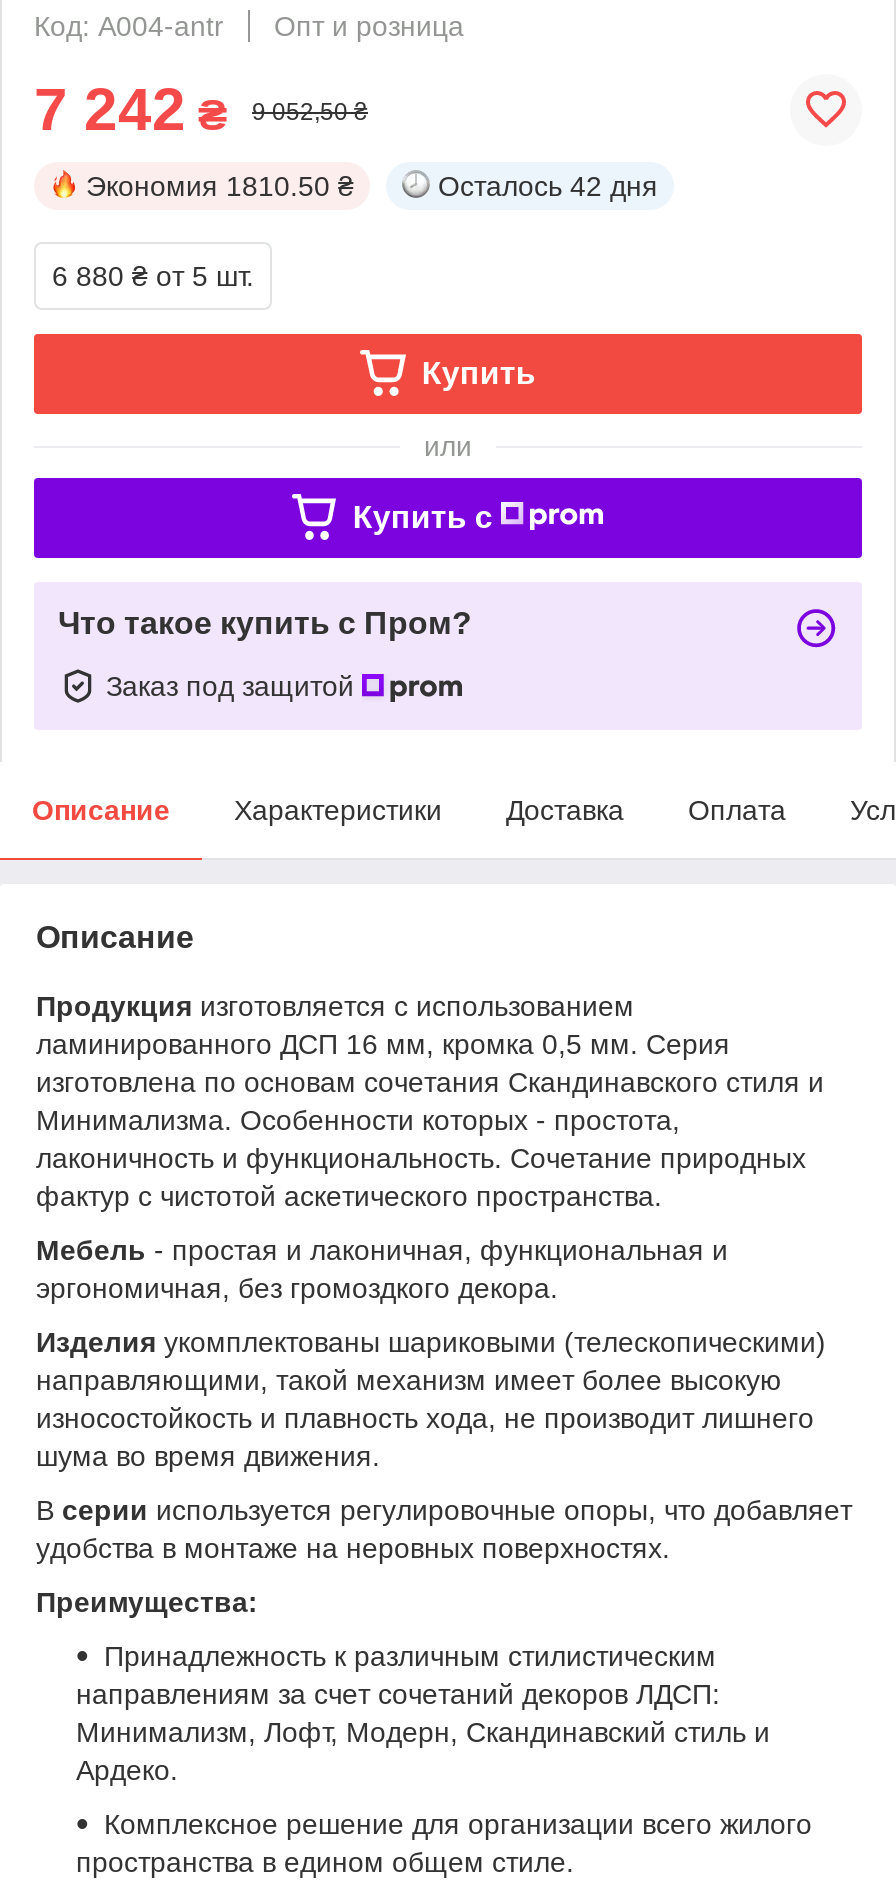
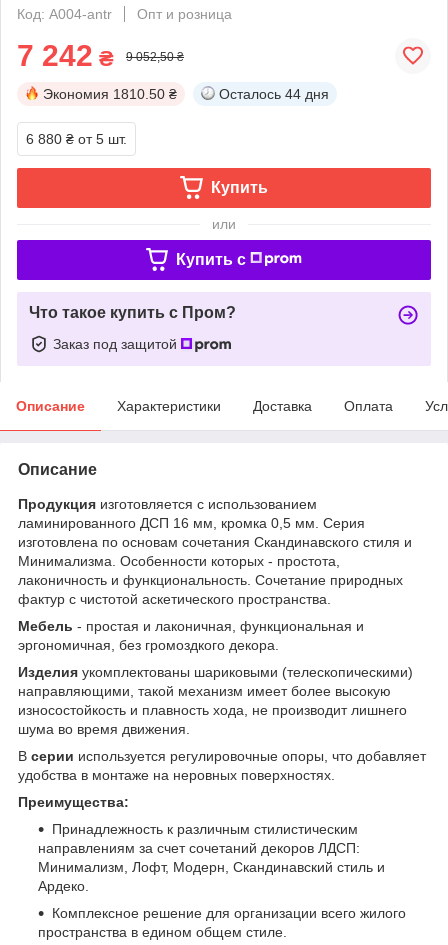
[438,170,658,202] Осталось 42 дня -> [219,86,329,102] Осталось 44 дня

